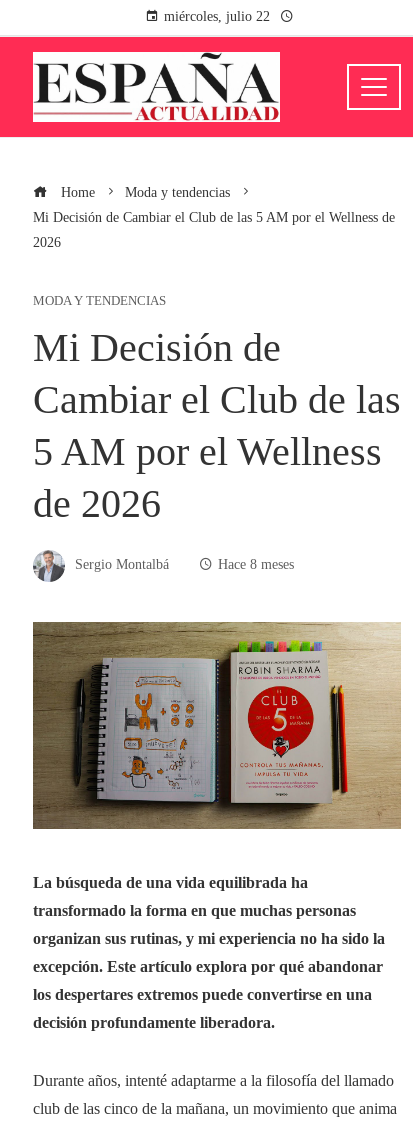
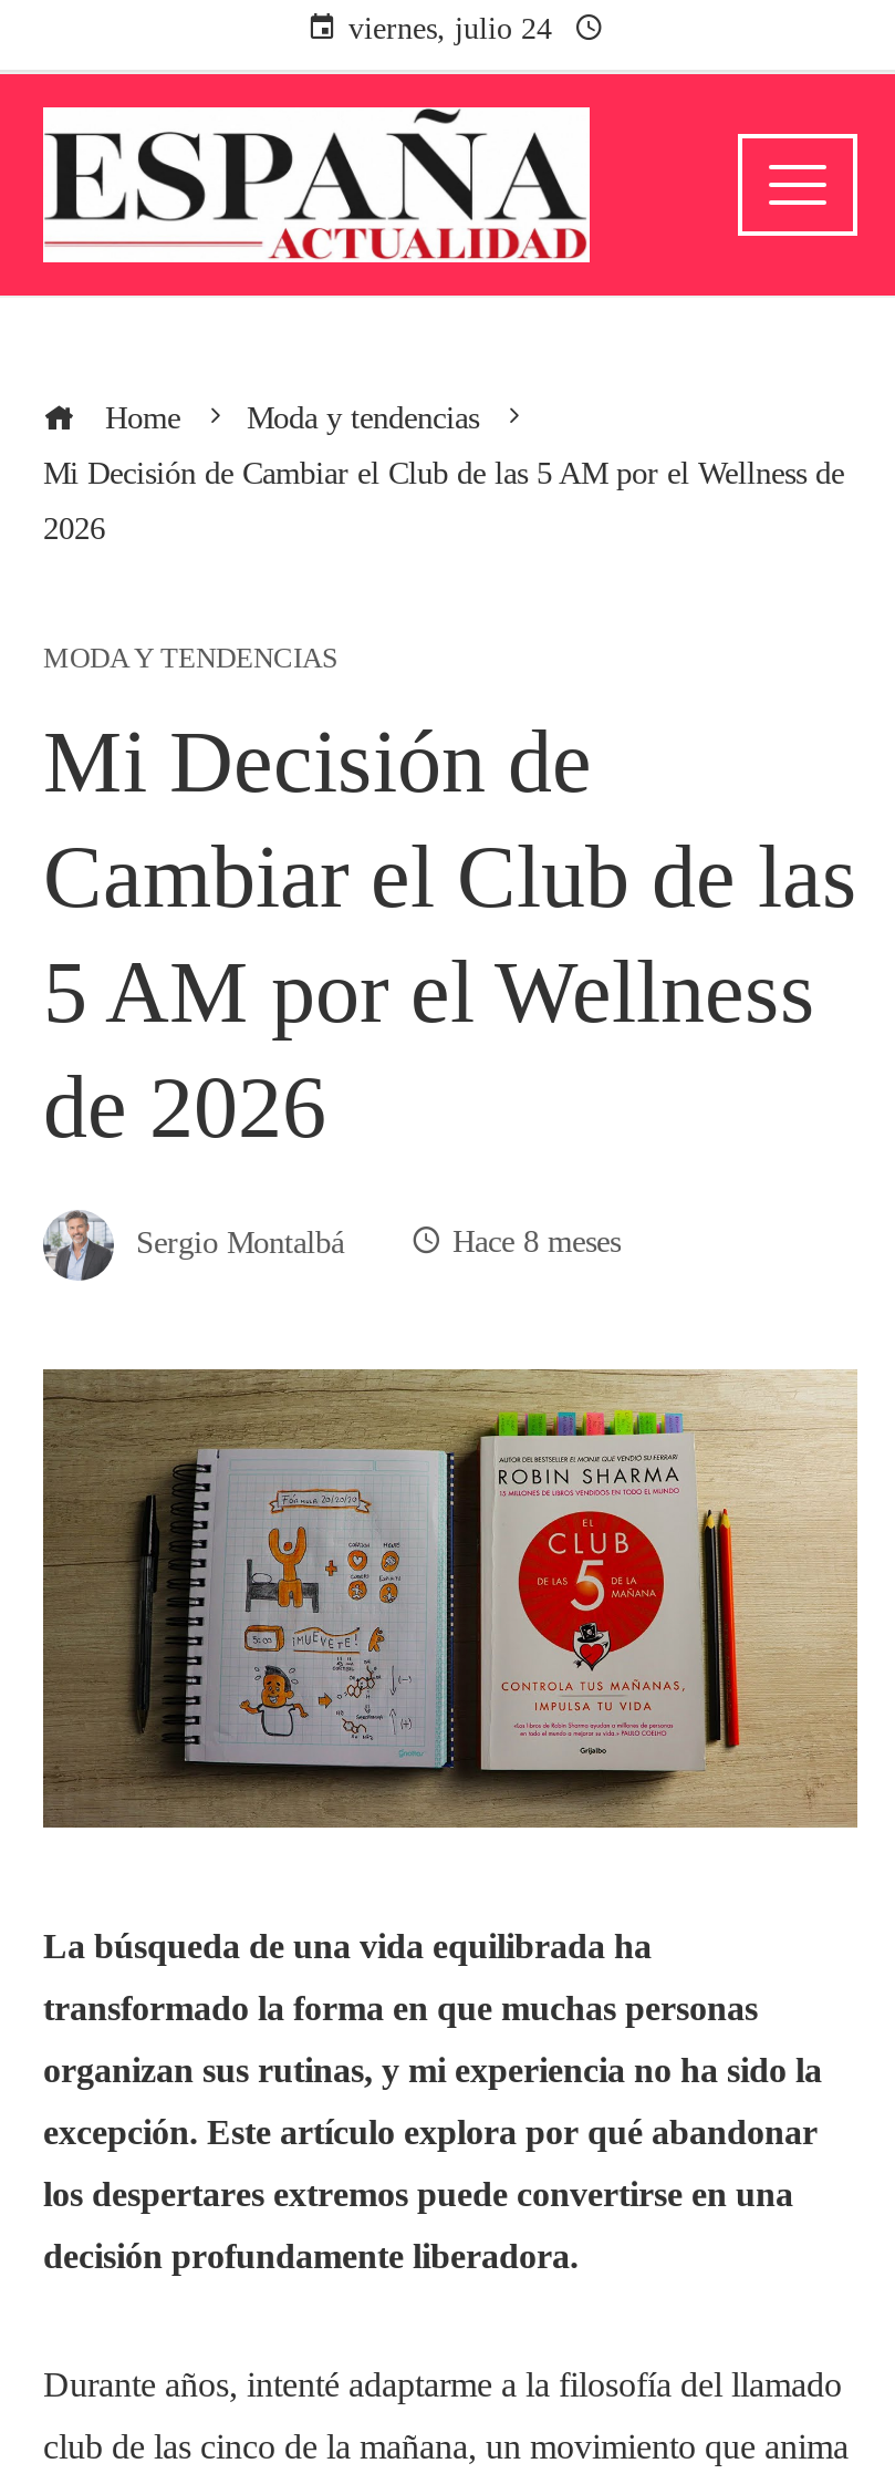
[164,9,270,24] miércoles, julio 22 -> [348,12,552,45] viernes, julio 24

